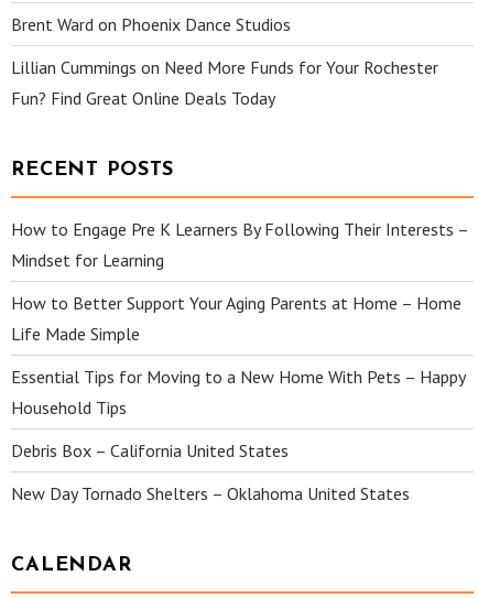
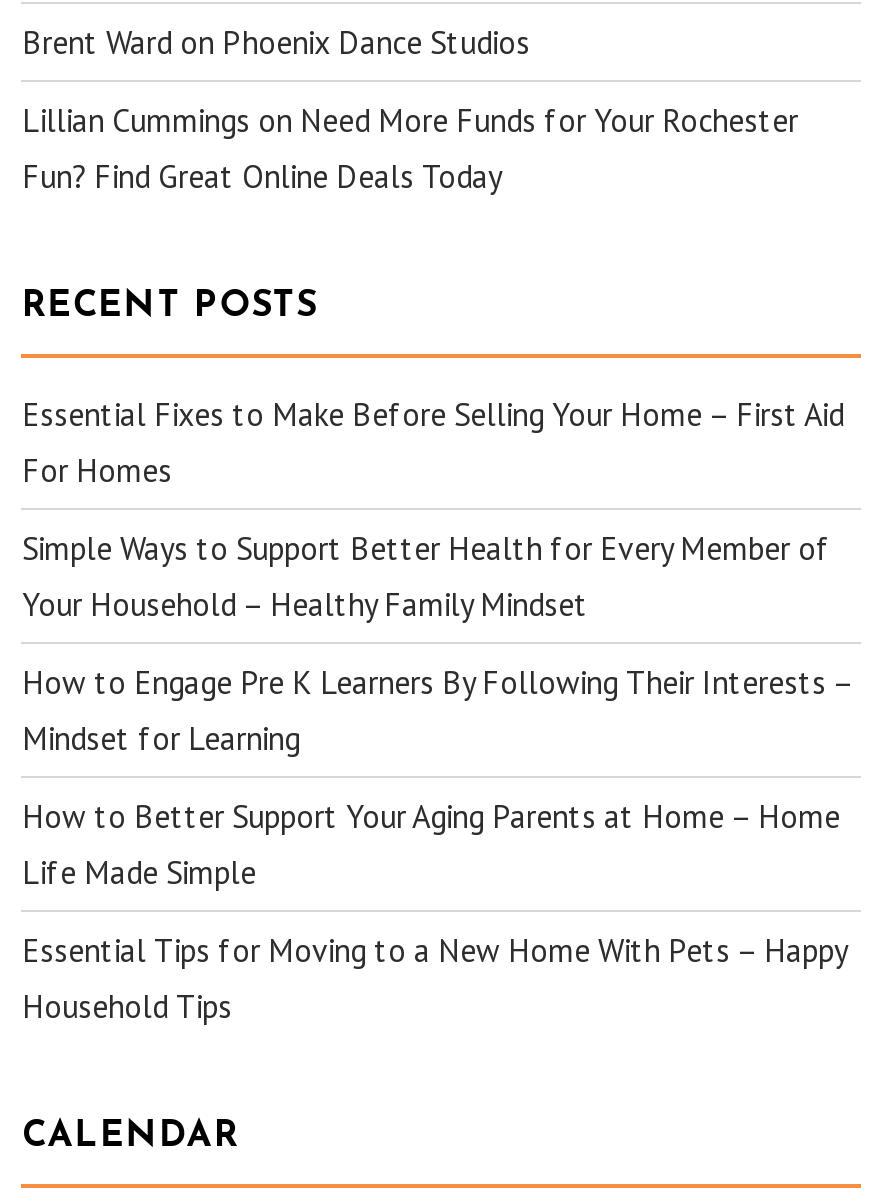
none -> [22,394,844,624] Essential Fixes to Make Before Selling Your Home – First Aid | For Homes | Simple Ways to Support Better Health for Every Member of | Your Household – Healthy Family Mindset
moved [12,218,469,418] -> [22,662,852,1026]: How to Engage Pre K Learners By Following Their Interests – | Mindset for Learning | How to Better Support Your Aging Parents at Home – Home | Life Made Simple | Essential Tips for Moving to a New Home With Pets – Happy | Household Tips
[12,439,410,504] Debris Box – California United States | New Day Tornado Shelters – Oklahoma United States -> none

